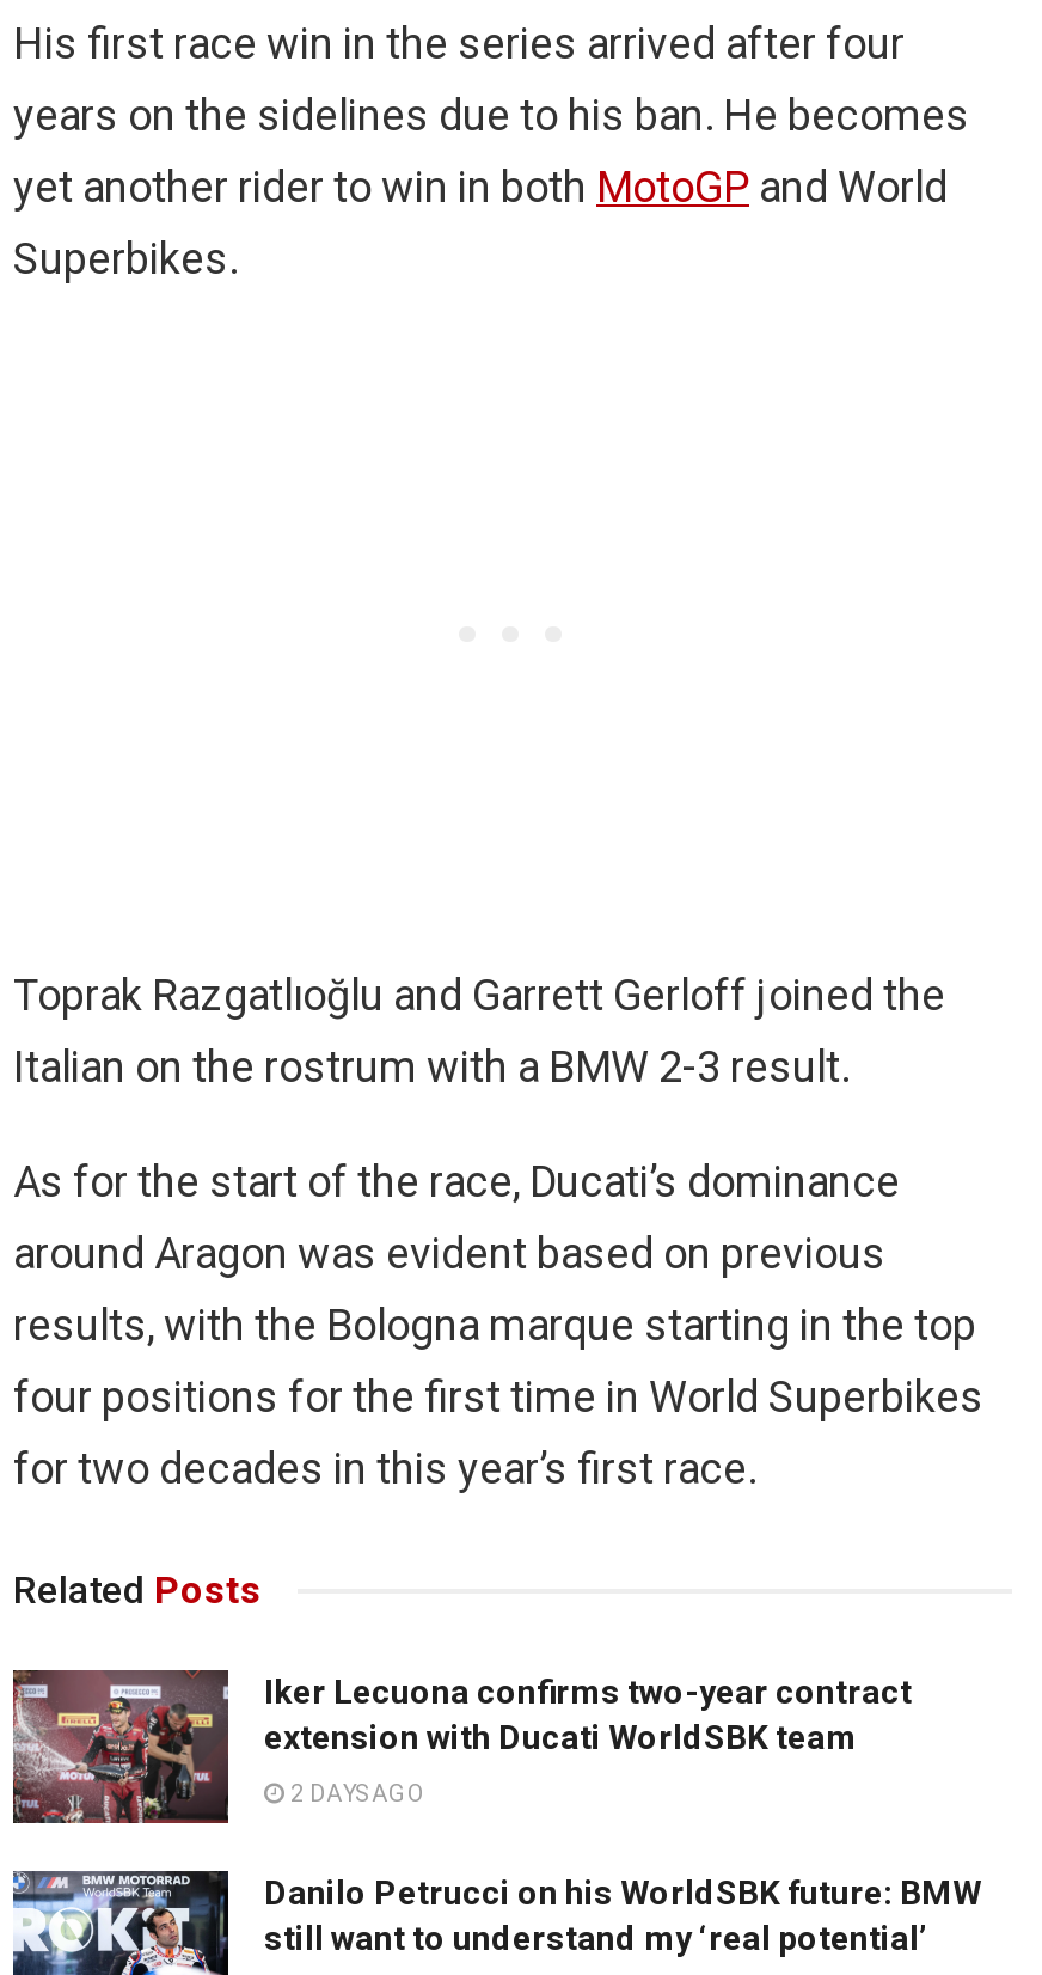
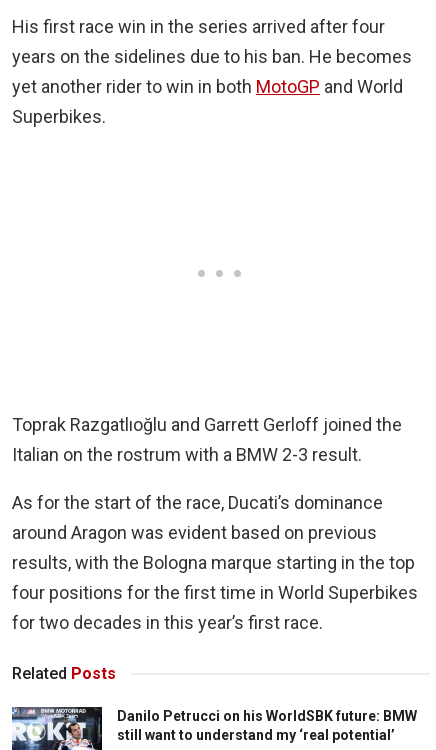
[11,1668,912,1826] [image] | Iker Lecuona confirms two-year contract | extension with Ducati WorldSBK team | 2 DAYS AGO -> none

